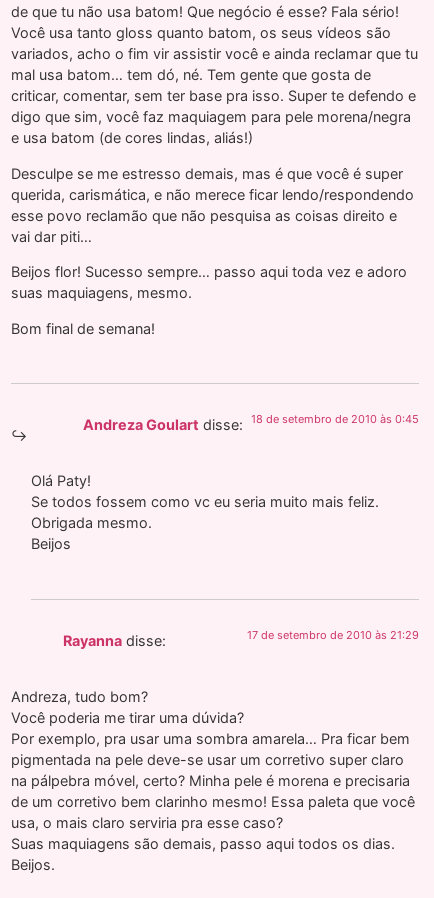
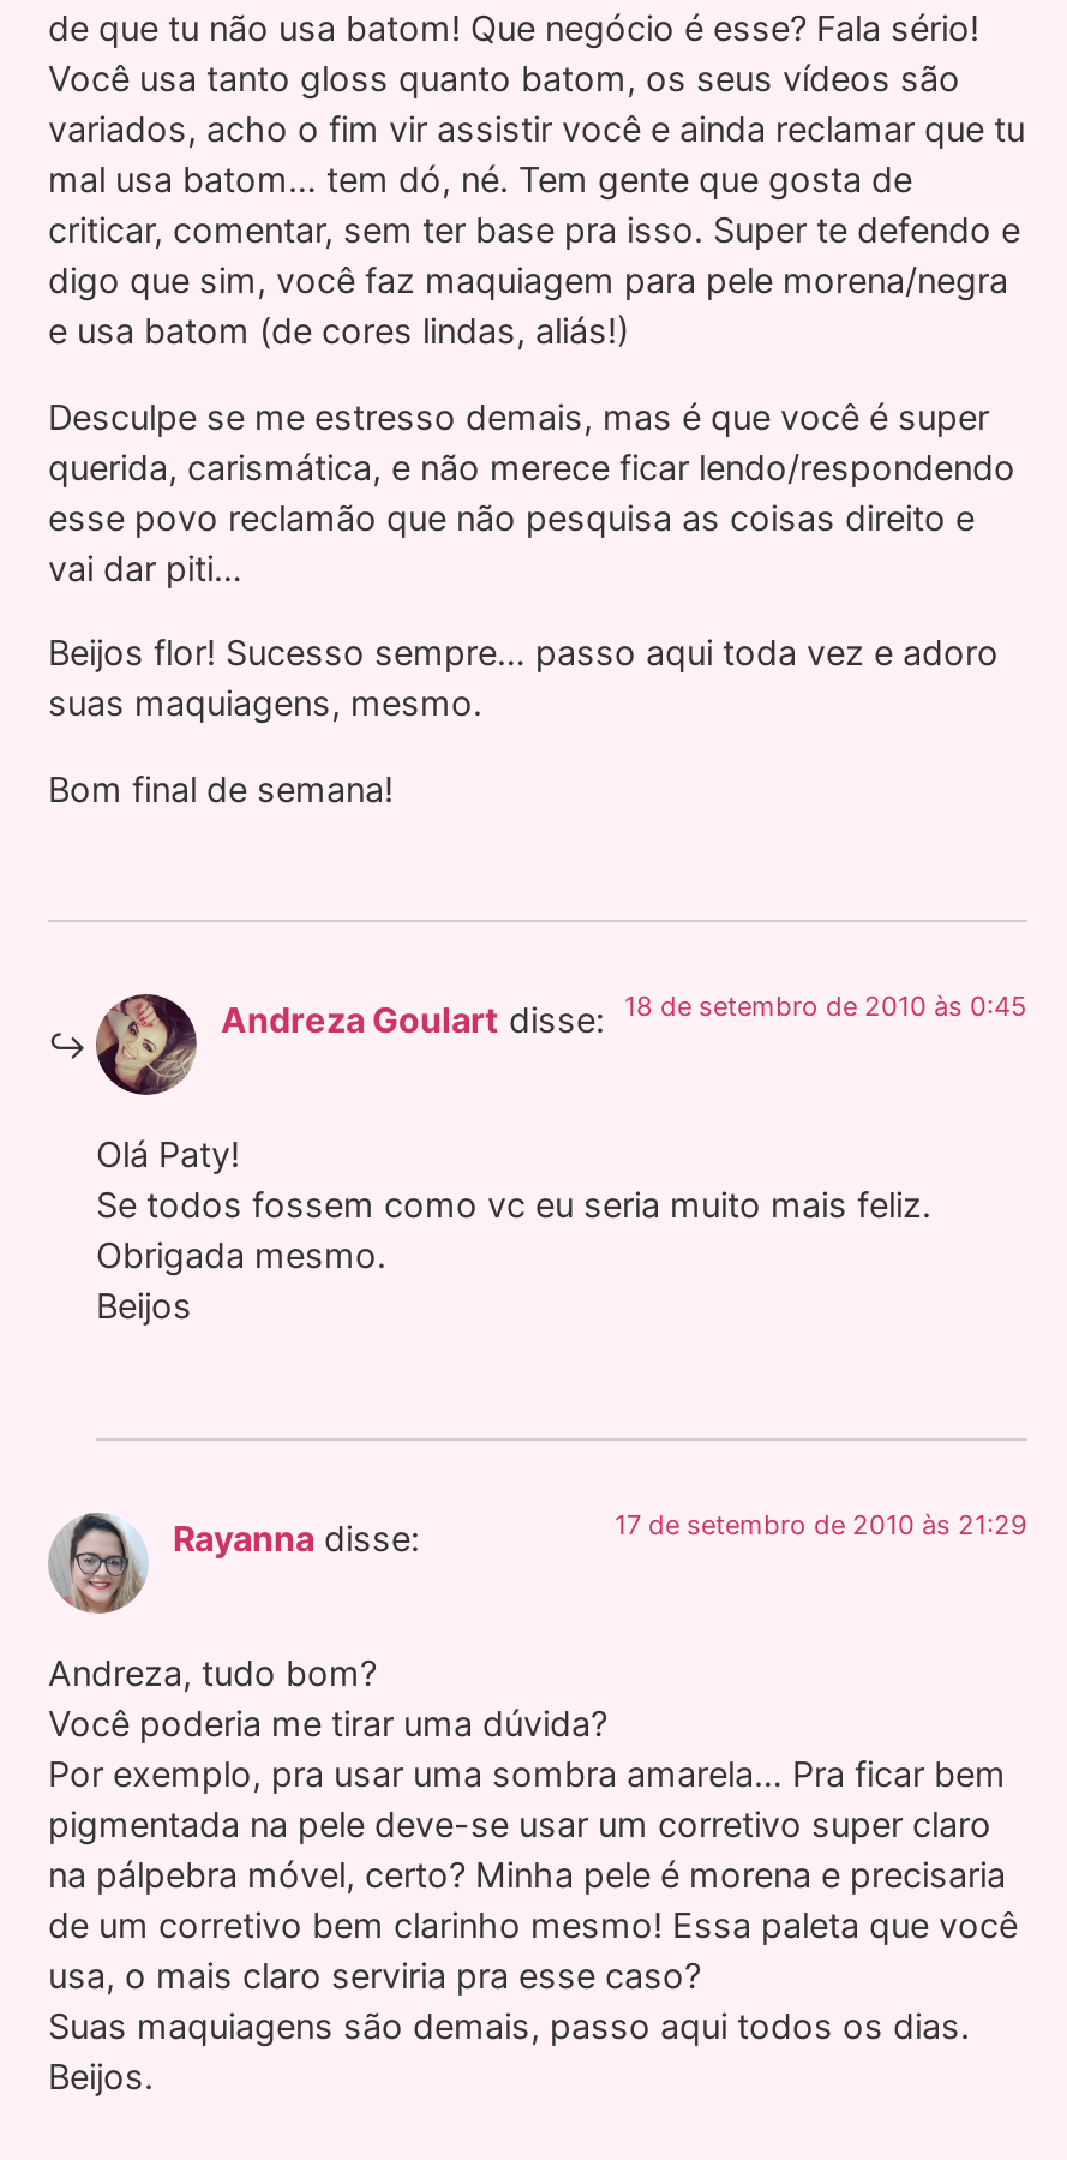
none -> [94,992,199,1097] [image]
none -> [46,1510,151,1616] [image]

